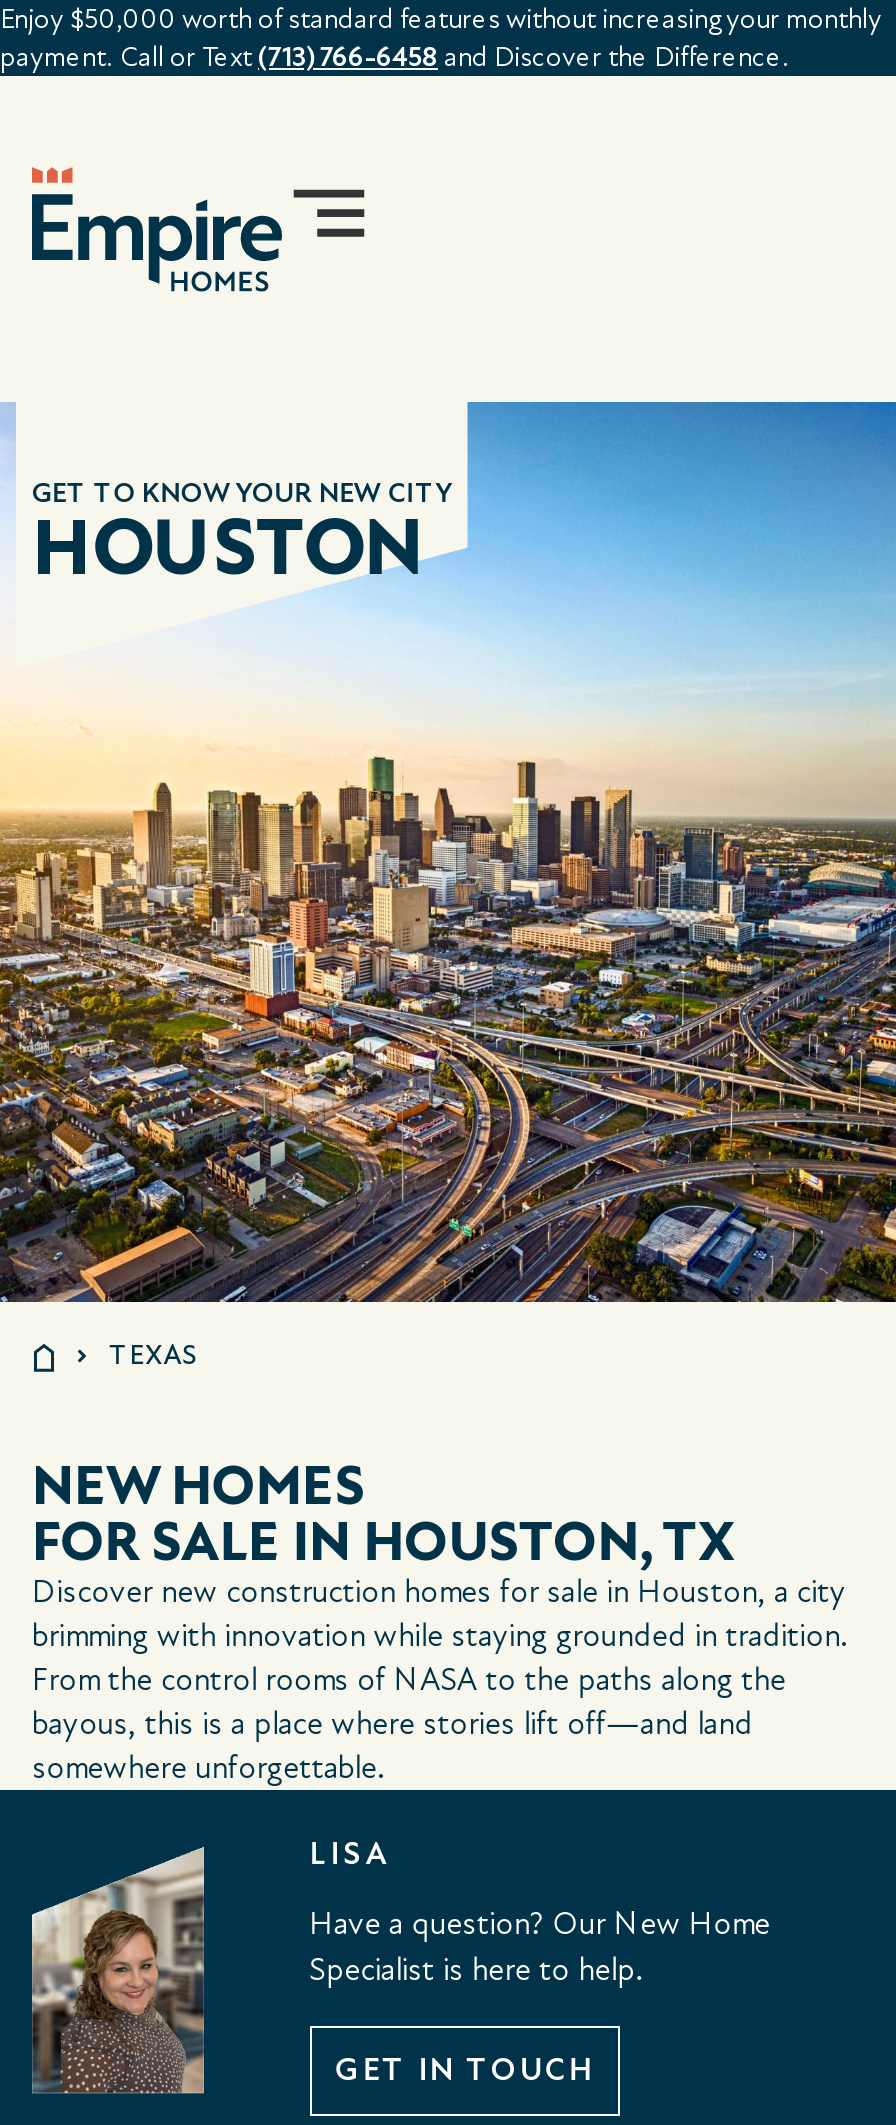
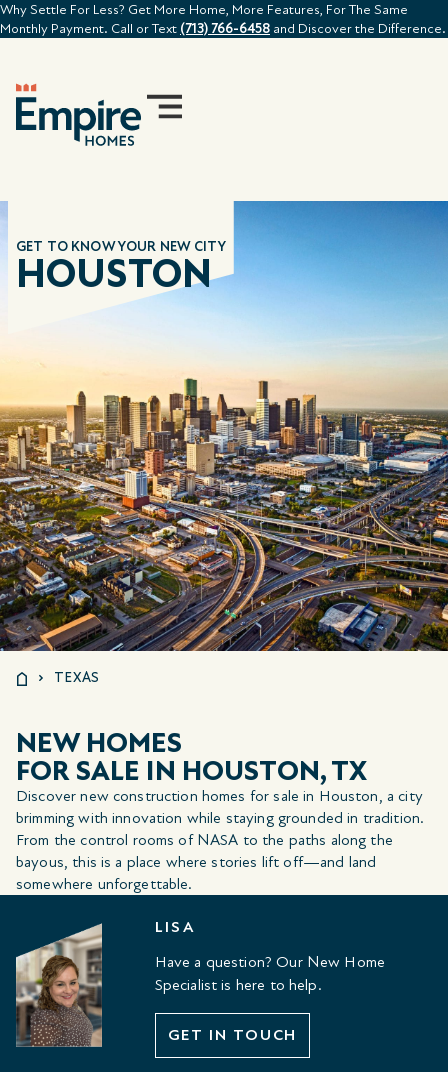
[0,2,882,74] Enjoy $50,000 worth of standard features without increasing your monthly | payment. Call or Text (713) 766-6458 and Discover the Difference. -> [0,1,446,37] Why Settle For Less? Get More Home, More Features, For The Same | Monthly Payment. Call or Text (713) 766-6458 and Discover the Difference.

